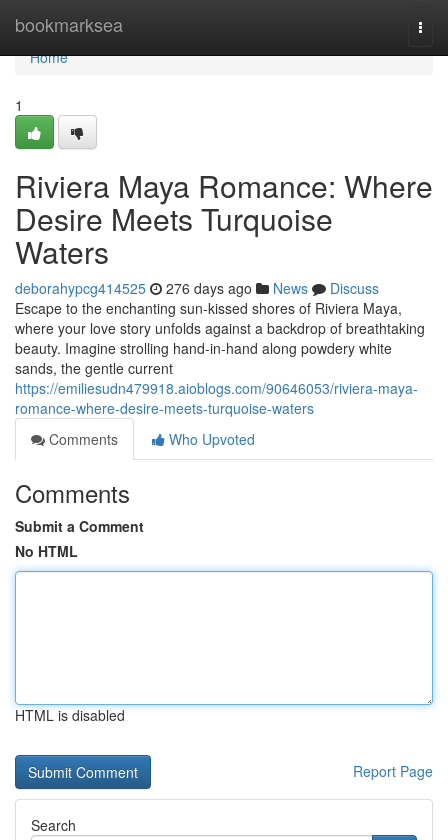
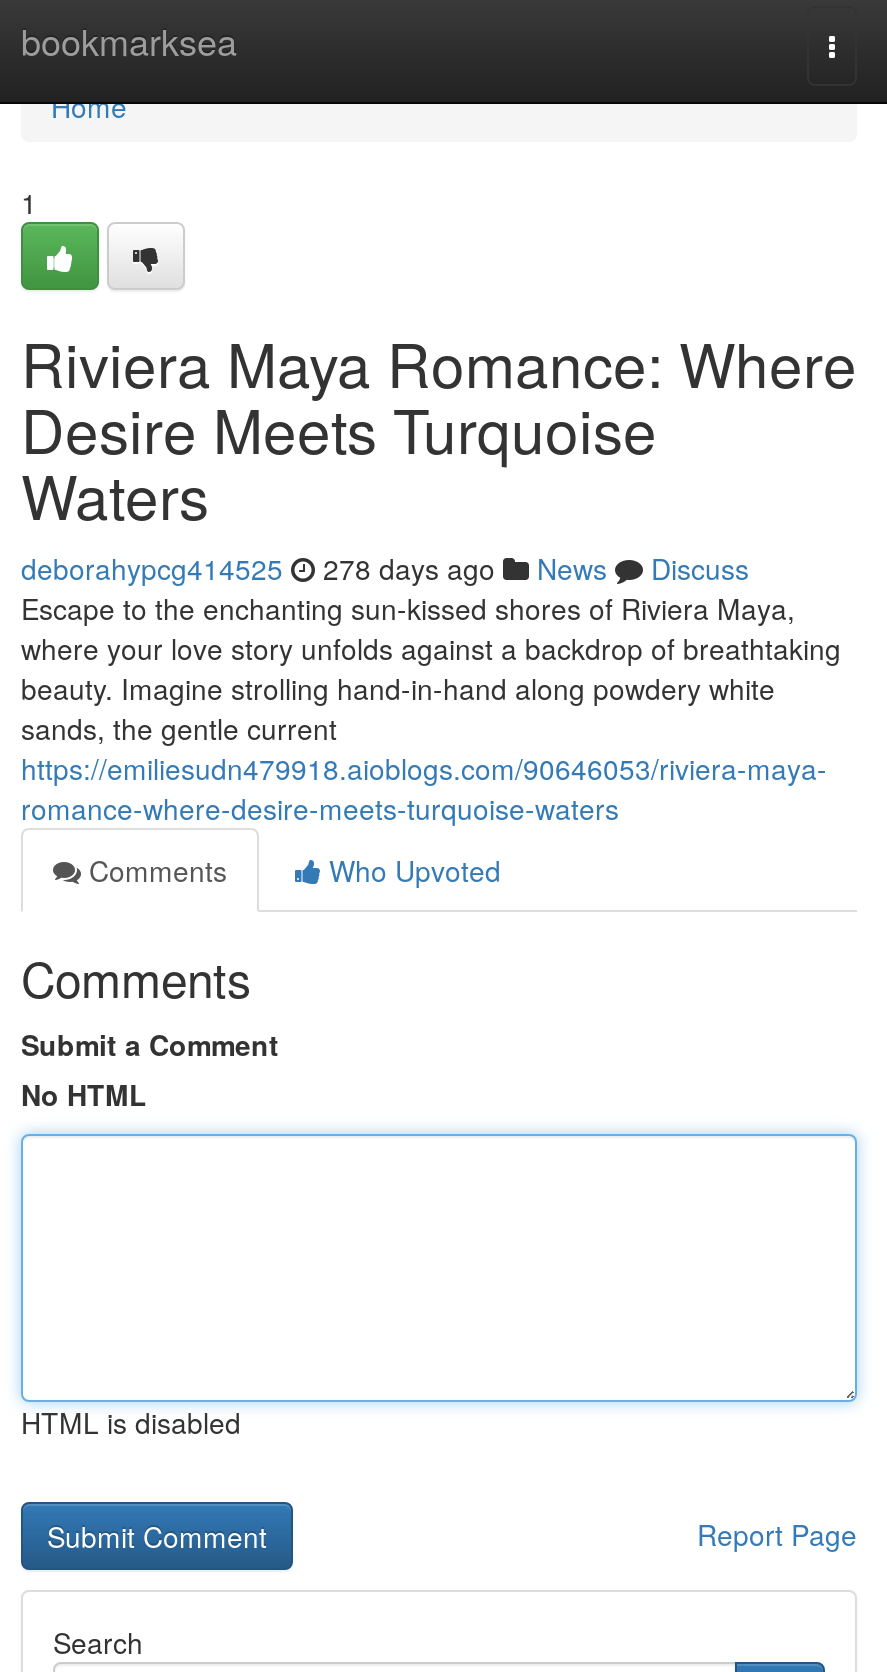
[15,278,379,298] deborahypcg414525 276 days ago News Discuss -> [21,548,749,588] deborahypcg414525 278 days ago News Discuss

